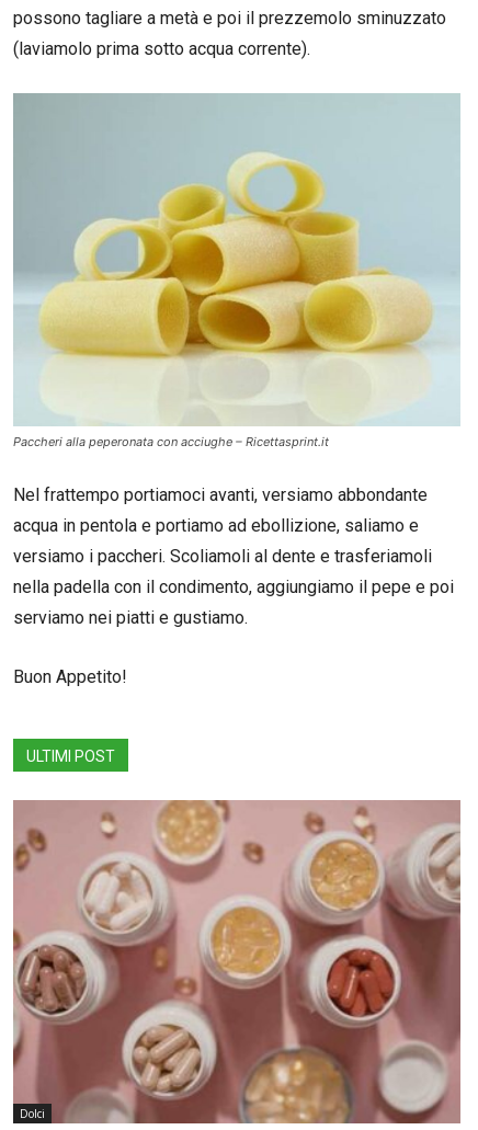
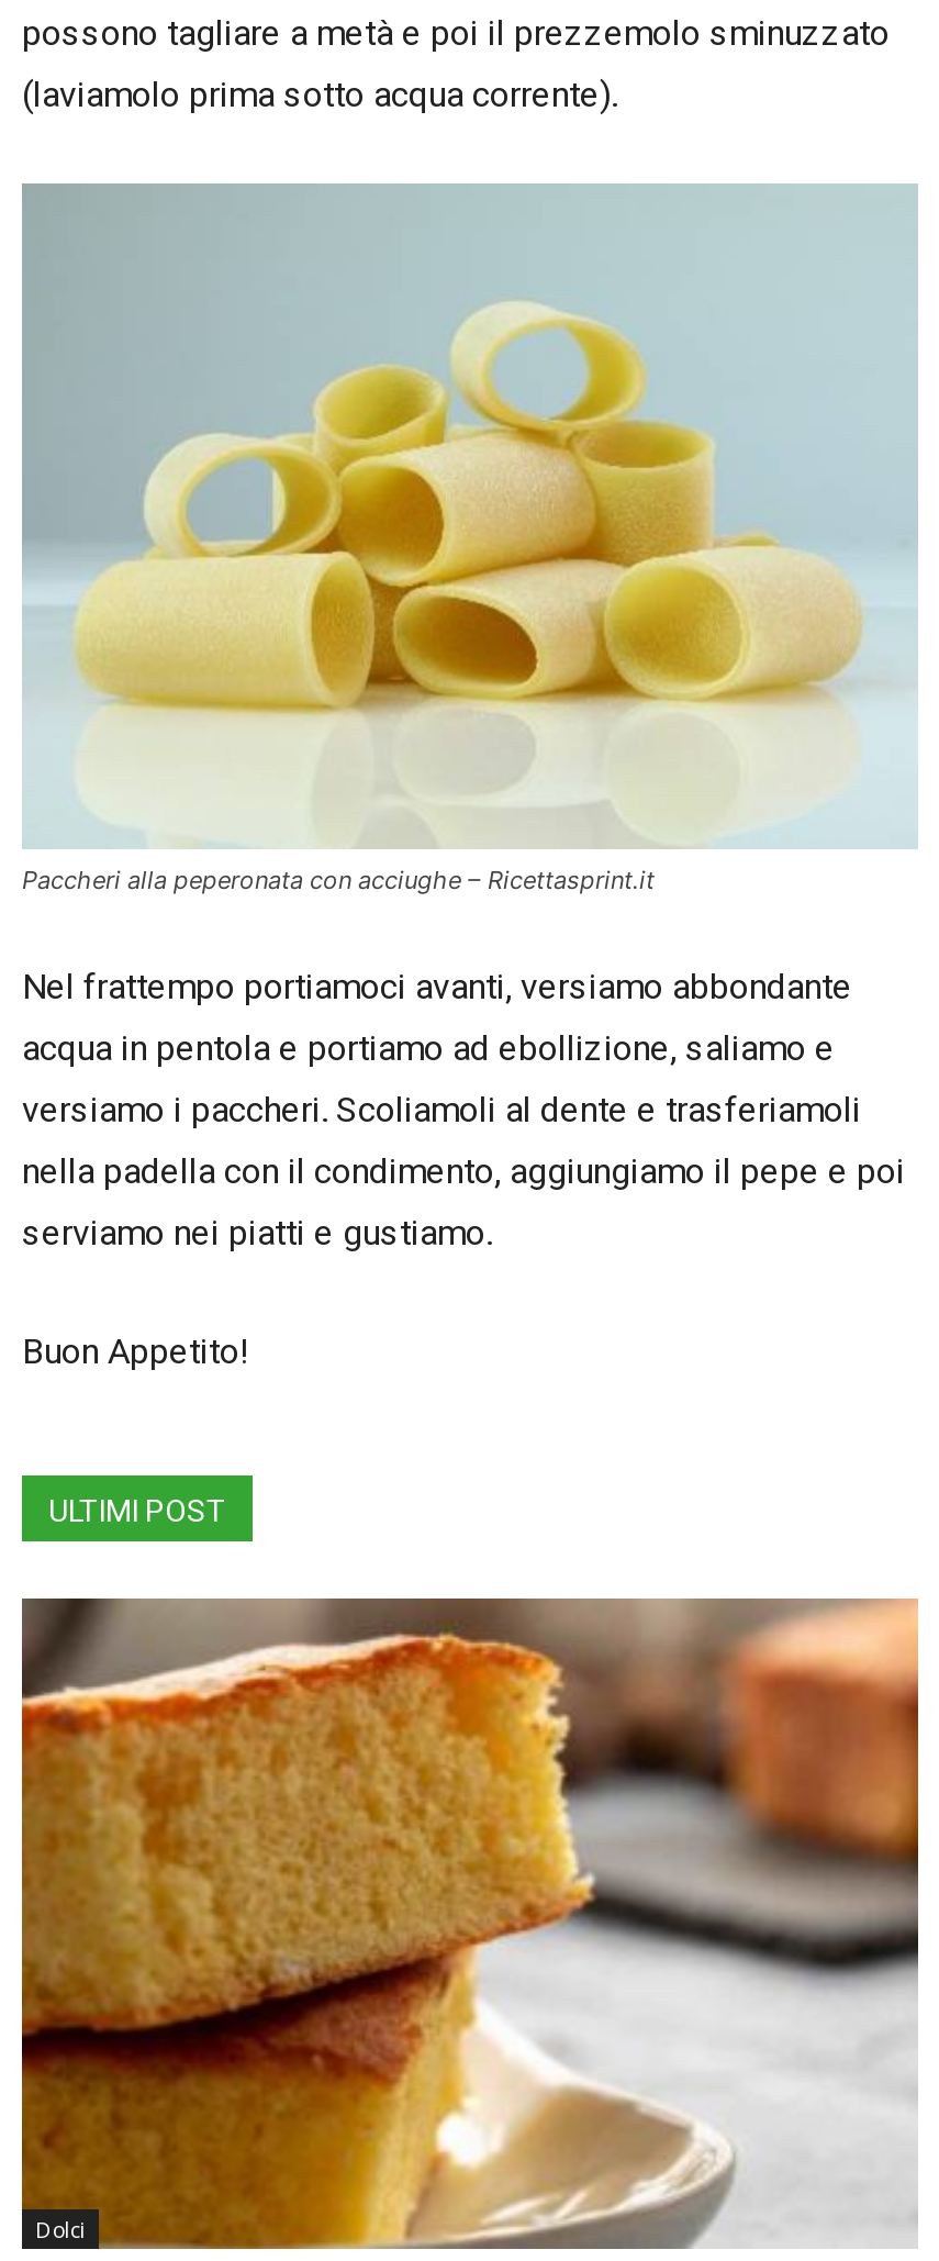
[12,799,462,1125] [image] -> [20,1596,920,2251] [image]

